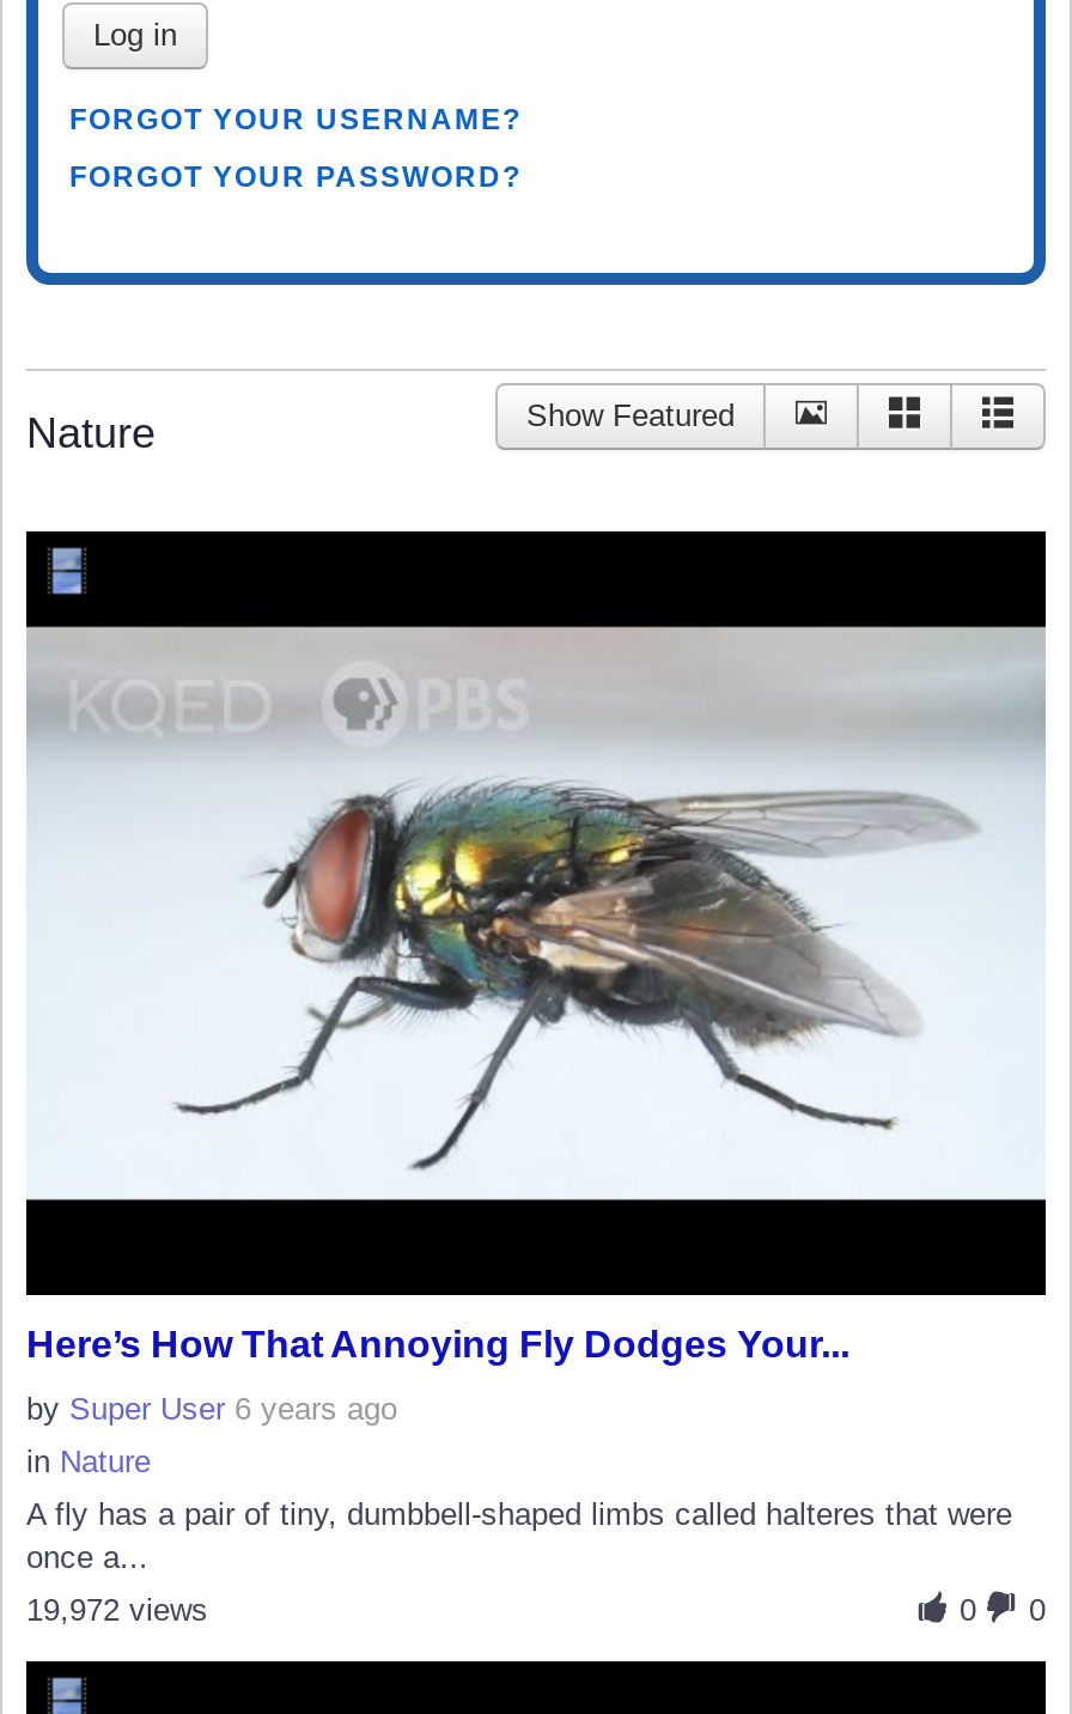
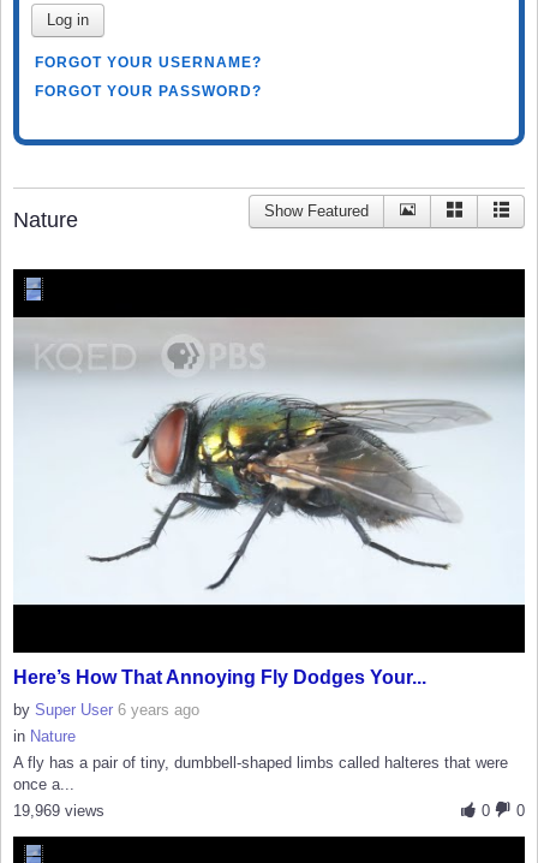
[26,1592,208,1628] 19,972 views -> [13,802,104,820] 19,969 views

